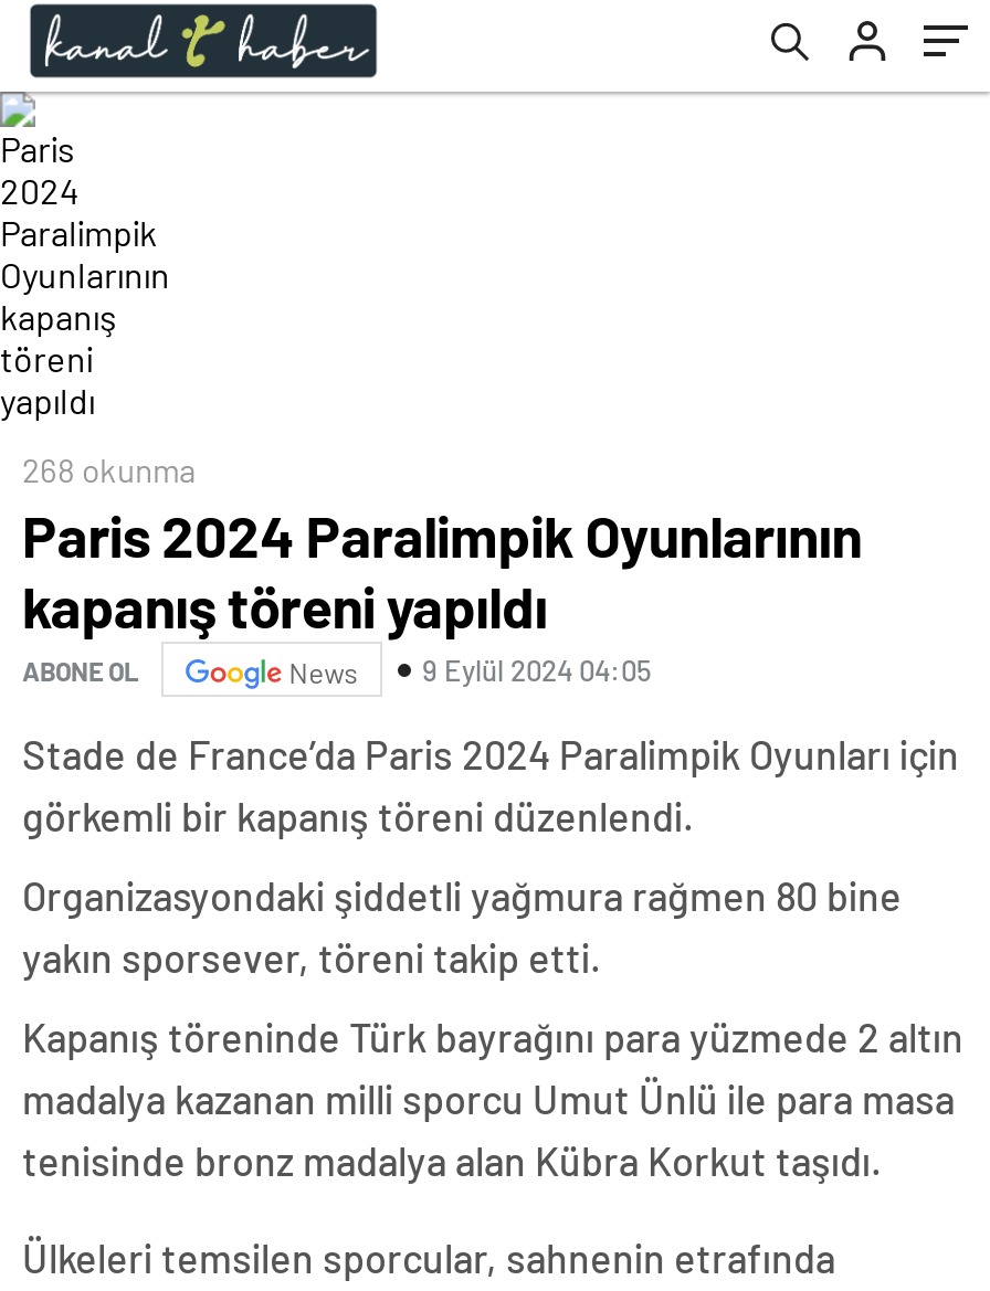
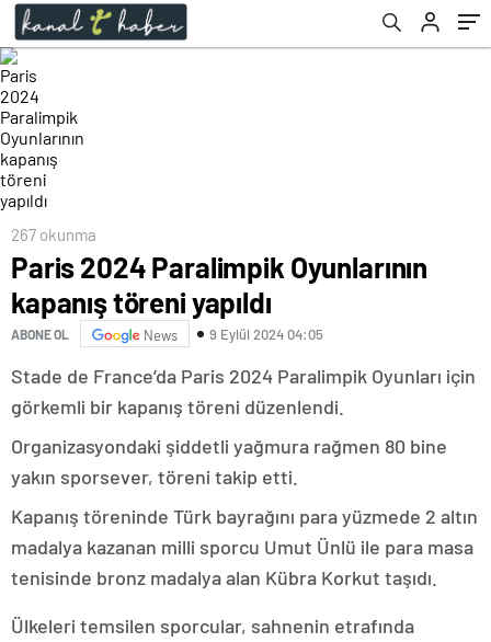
[22,449,197,489] 268 okunma -> [11,225,96,244] 267 okunma

